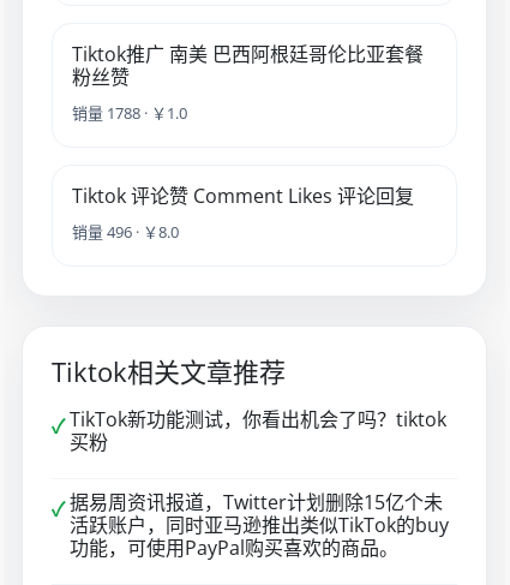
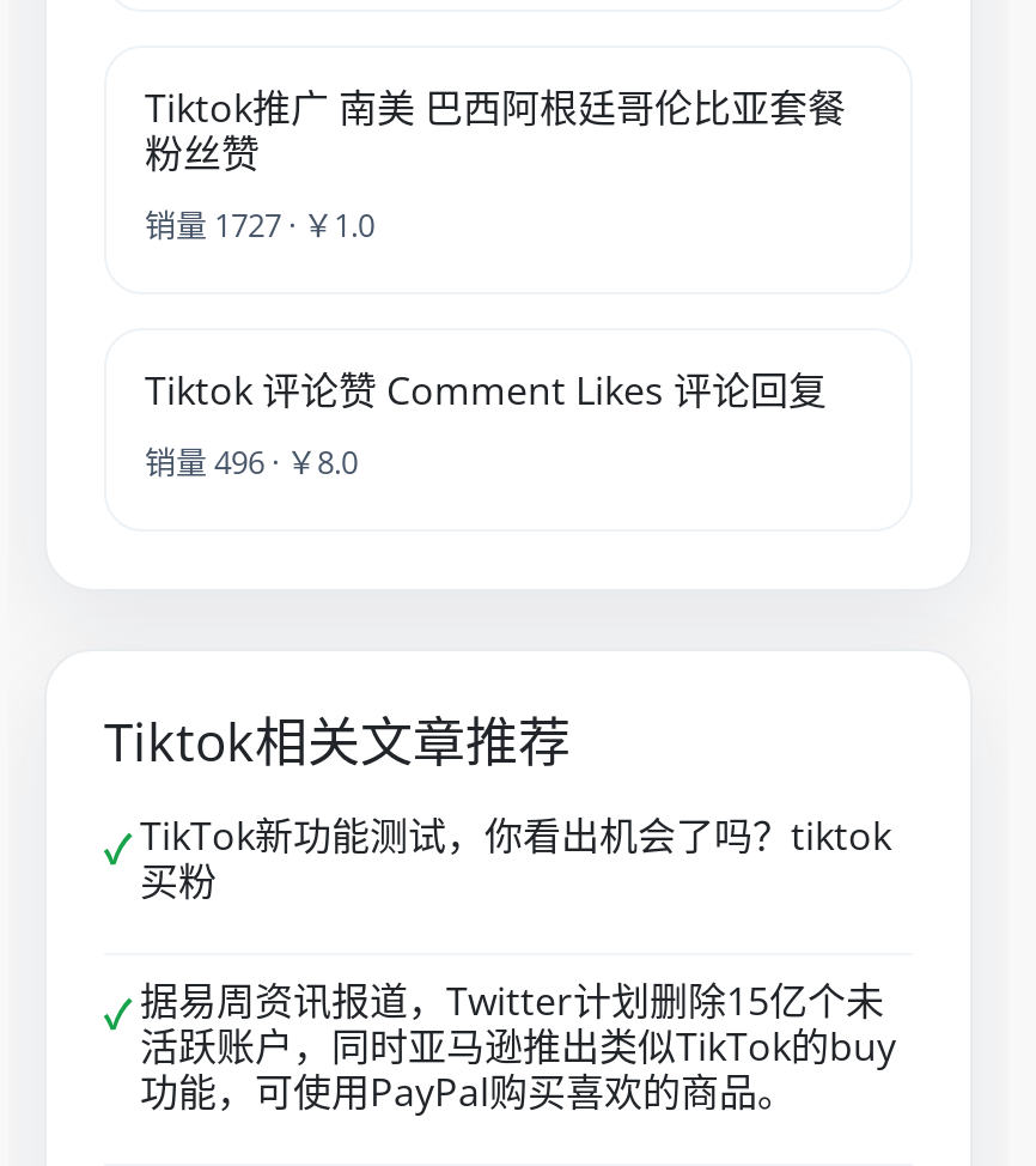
[72,102,187,124] 销量 1788 · ￥1.0 -> [145,204,374,247] 销量 1727 · ￥1.0

